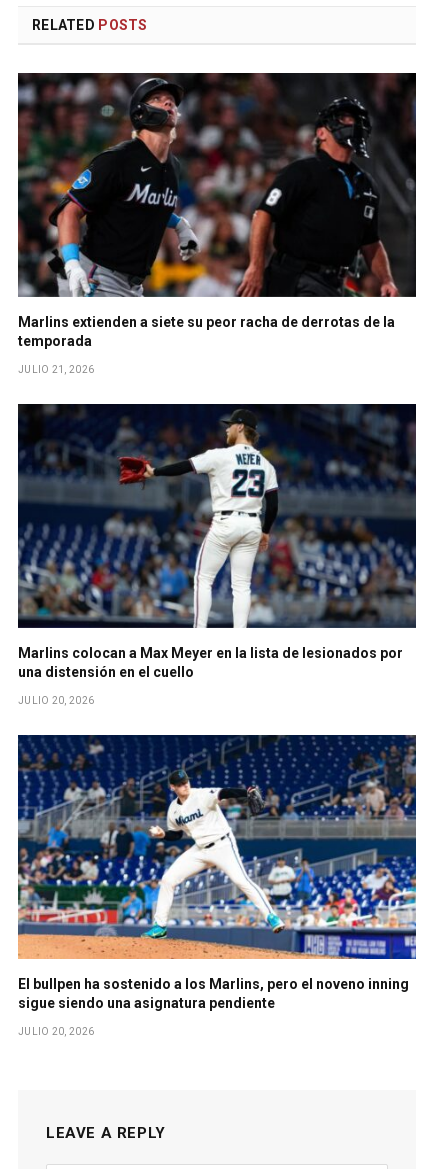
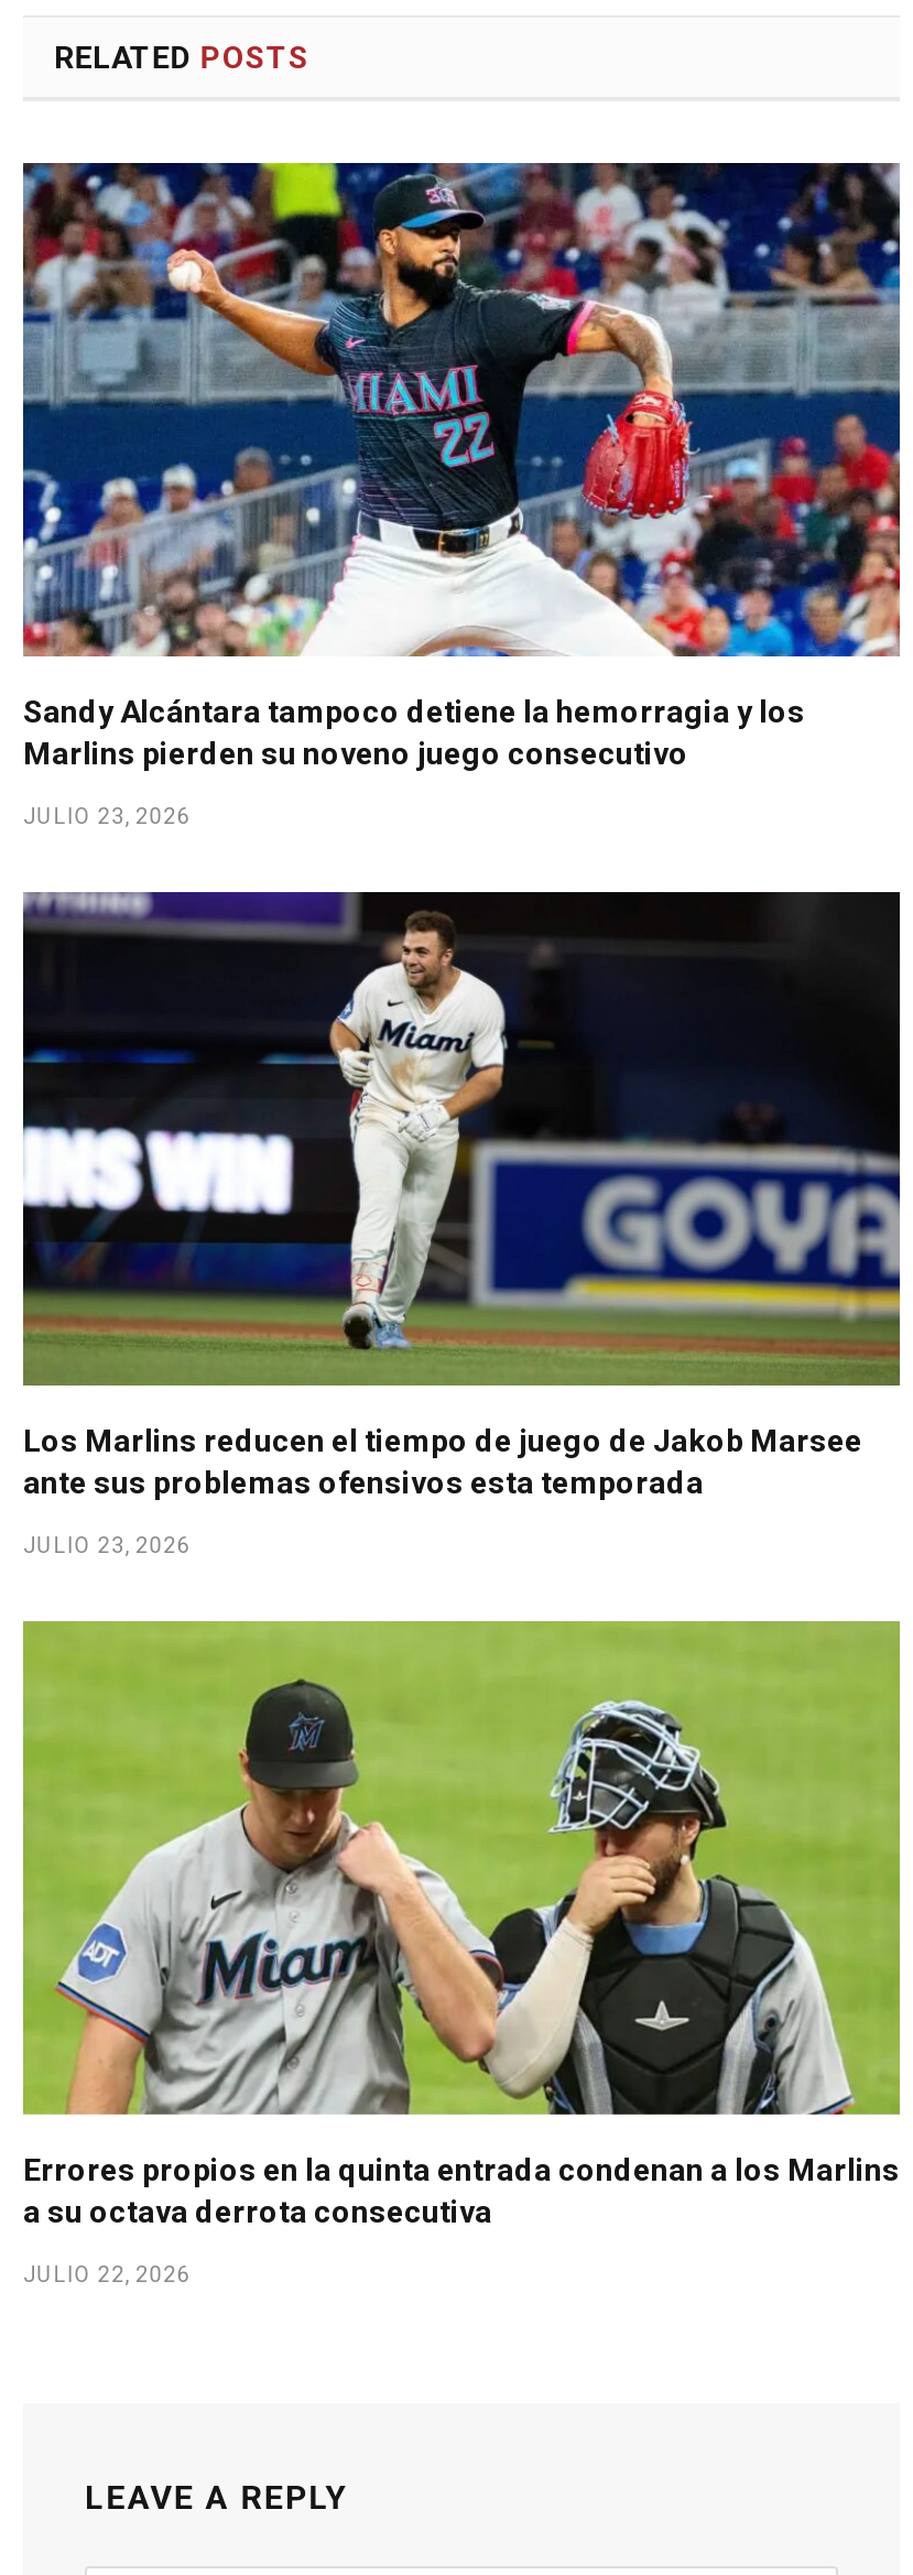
[17,72,417,349] [image] | Marlins extienden a siete su peor racha de derrotas de la | temporada -> [21,161,902,771] [image] | Sandy Alcántara tampoco detiene la hemorragia y los | Marlins pierden su noveno juego consecutivo
[18,364,94,375] JULIO 21, 2026 -> [23,804,191,829] JULIO 23, 2026
[17,403,416,680] [image] | Marlins colocan a Max Meyer en la lista de lesionados por | una distensión en el cuello -> [21,890,902,1500] [image] | Los Marlins reducen el tiempo de juego de Jakob Marsee | ante sus problemas ofensivos esta temporada
[18,695,94,706] JULIO 20, 2026 -> [23,1533,191,1557] JULIO 23, 2026
[17,734,417,1011] [image] | El bullpen ha sostenido a los Marlins, pero el noveno inning | sigue siendo una asignatura pendiente -> [21,1619,902,2229] [image] | Errores propios en la quinta entrada condenan a los Marlins | a su octava derrota consecutiva
[18,1026,94,1037] JULIO 20, 2026 -> [23,2262,191,2286] JULIO 22, 2026

